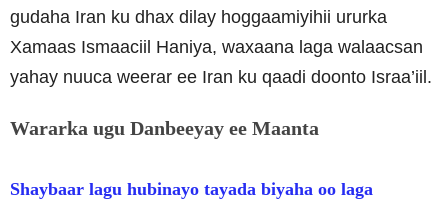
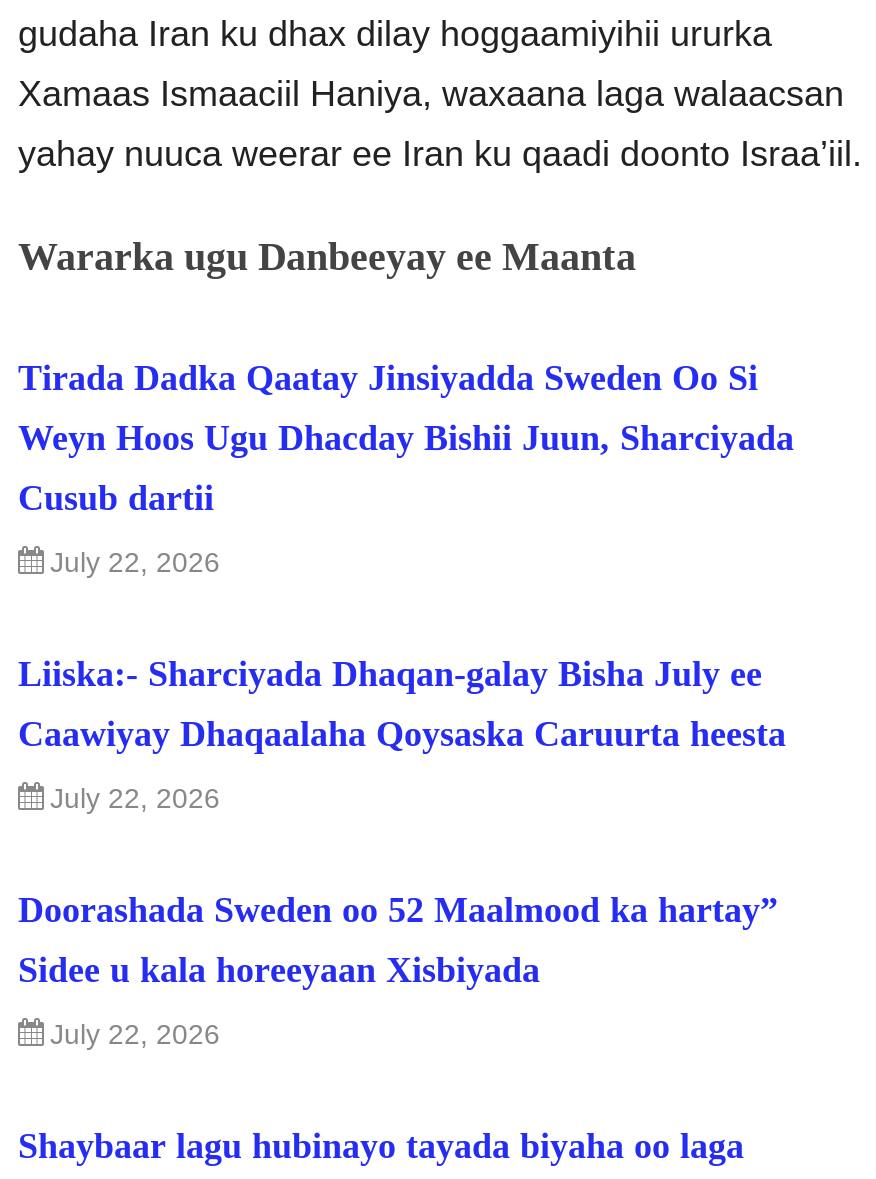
none -> [18,358,794,1050] Tirada Dadka Qaatay Jinsiyadda Sweden Oo Si | Weyn Hoos Ugu Dhacday Bishii Juun, Sharciyada | Cusub dartii | July 22, 2026 | Liiska:- Sharciyada Dhaqan-galay Bisha July ee | Caawiyay Dhaqaalaha Qoysaska Caruurta heesta | July 22, 2026 | Doorashada Sweden oo 52 Maalmood ka hartay” | Sidee u kala horeeyaan Xisbiyada | July 22, 2026

